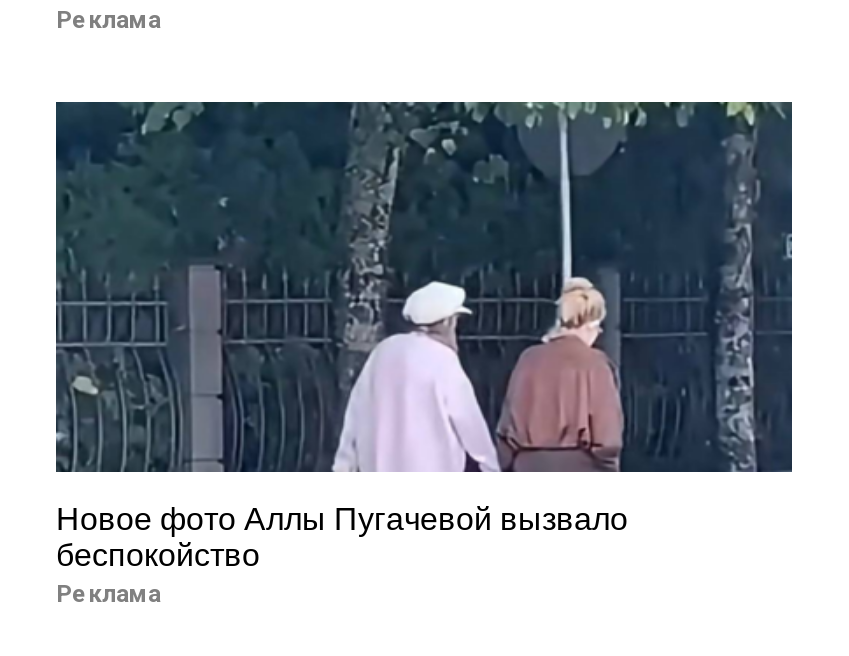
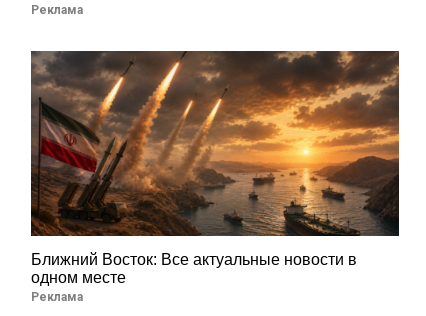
[54,100,794,572] [image] | Новое фото Аллы Пугачевой вызвало | беспокойство -> [31,50,400,286] [image] | Ближний Восток: Все актуальные новости в | одном месте

